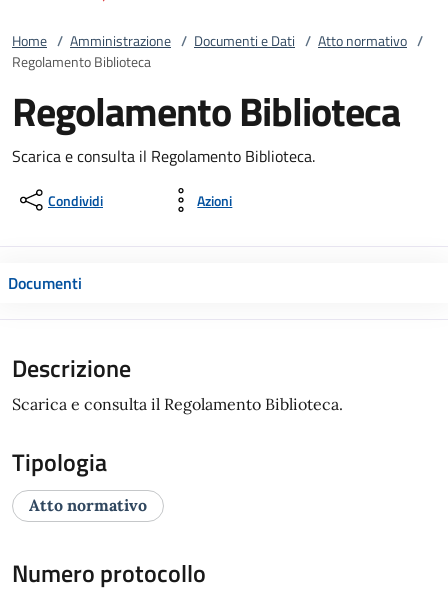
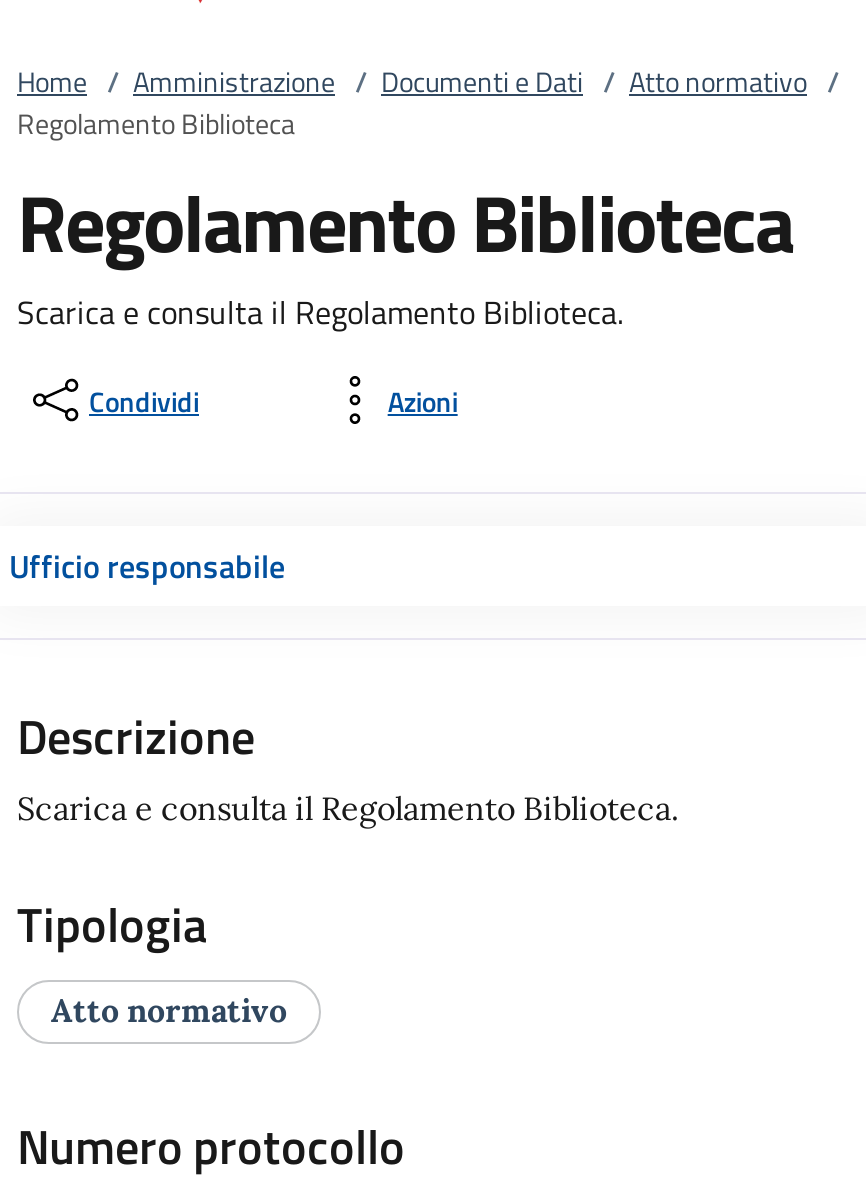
[8,271,82,295] Documenti -> [9,542,285,590] Ufficio responsabile

